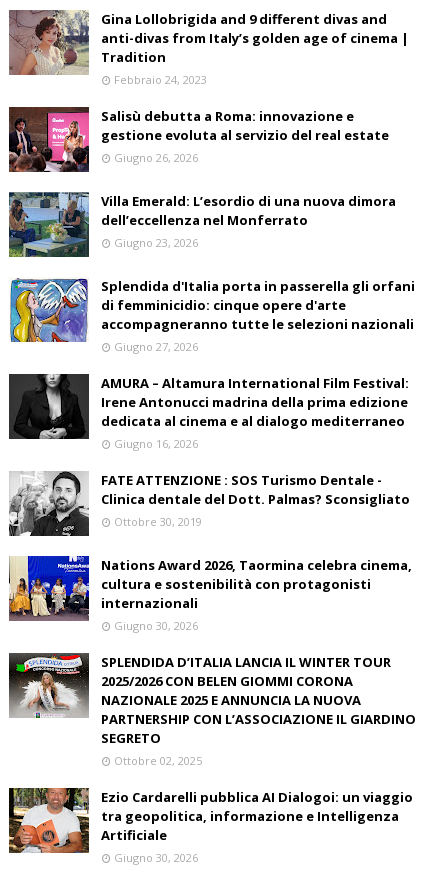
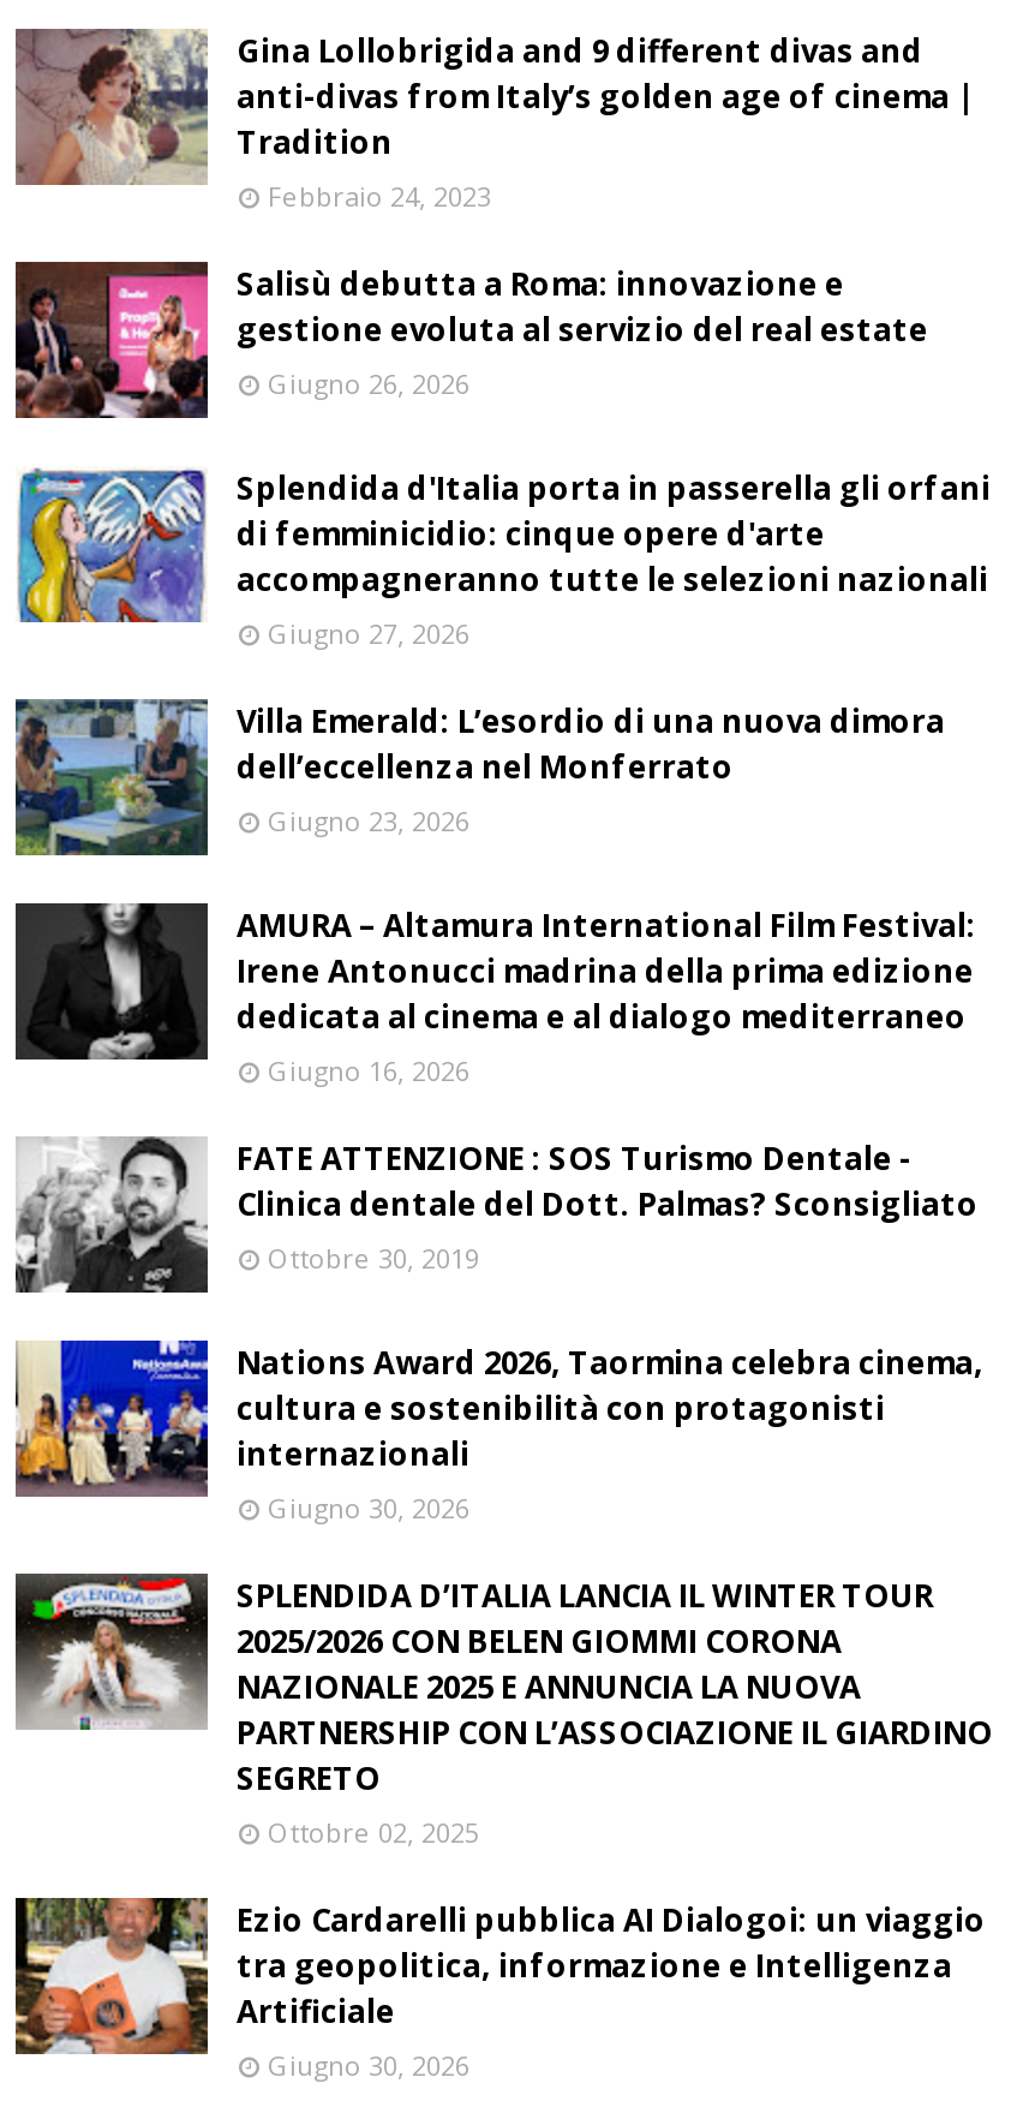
moved [9,191,396,258] -> [13,699,945,858]: [image] | Villa Emerald: L’esordio di una nuova dimora | dell’eccellenza nel Monferrato | Giugno 23, 2026
moved [9,276,415,354] -> [16,464,991,652]: [image] | Splendida d'Italia porta in passerella gli orfani | di femminicidio: cinque opere d'arte | accompagneranno tutte le selezioni nazionali | Giugno 27, 2026

